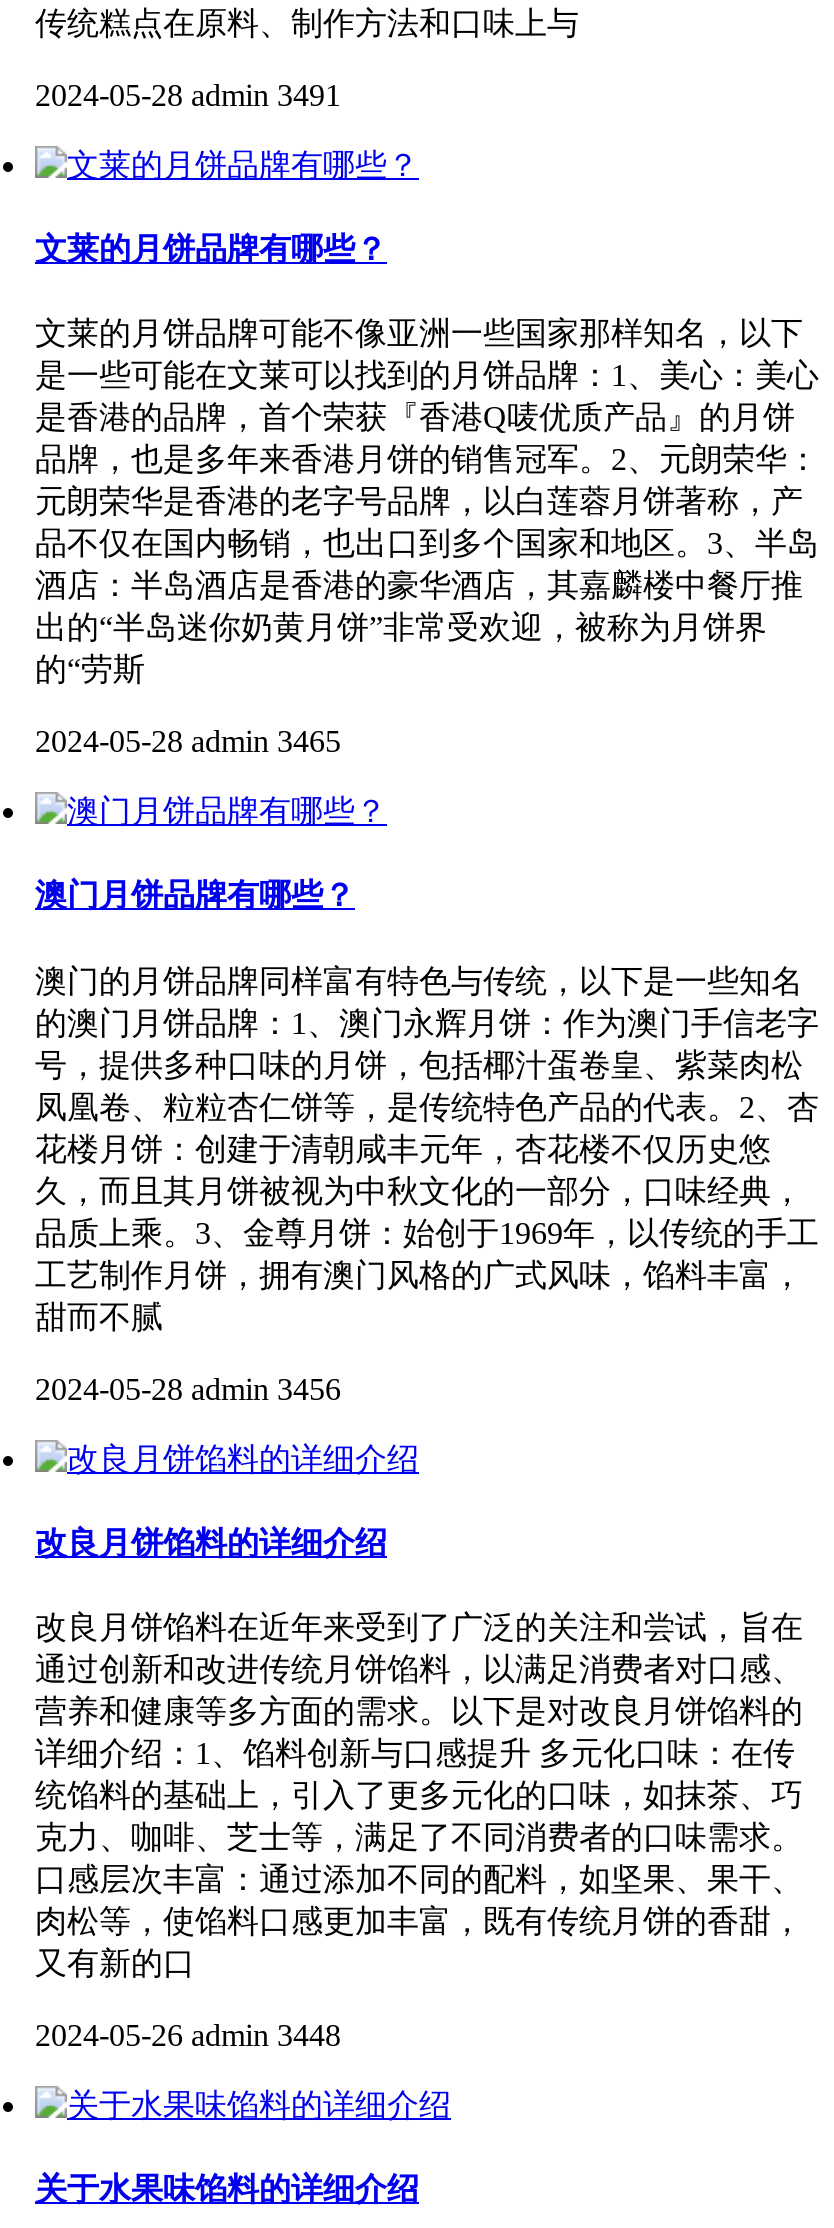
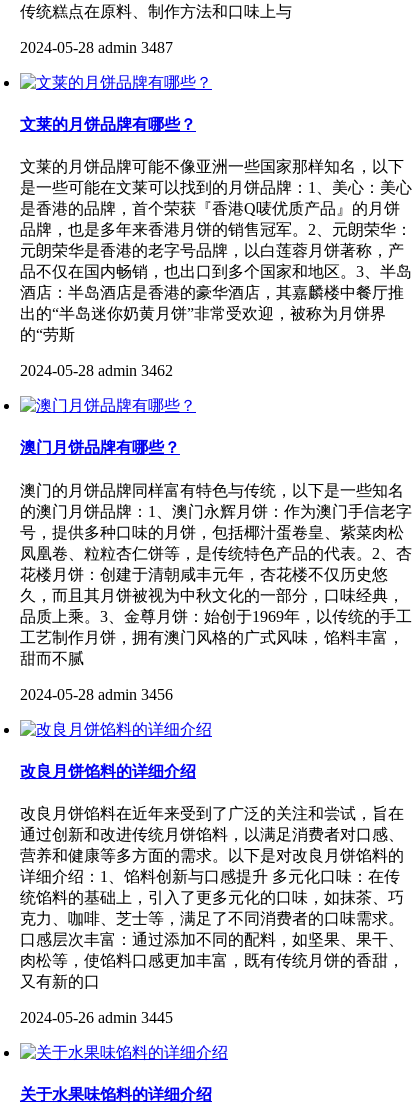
[35,77,341,111] 2024-05-28 admin 3491 -> [20,38,173,55] 2024-05-28 admin 3487
[35,724,341,758] 2024-05-28 admin 3465 -> [20,362,173,379] 2024-05-28 admin 3462
[35,2018,341,2052] 2024-05-26 admin 3448 -> [20,1009,173,1026] 2024-05-26 admin 3445

